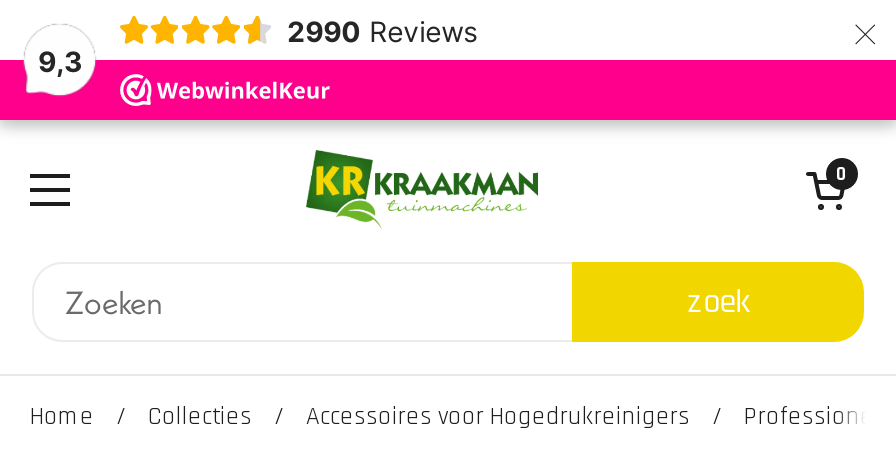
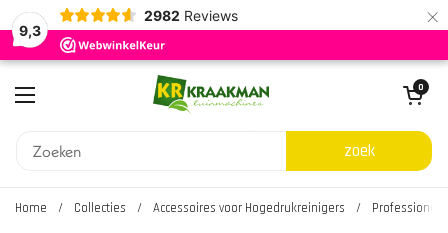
[287,13,477,47] 2990 Reviews -> [144,6,238,23] 2982 Reviews

